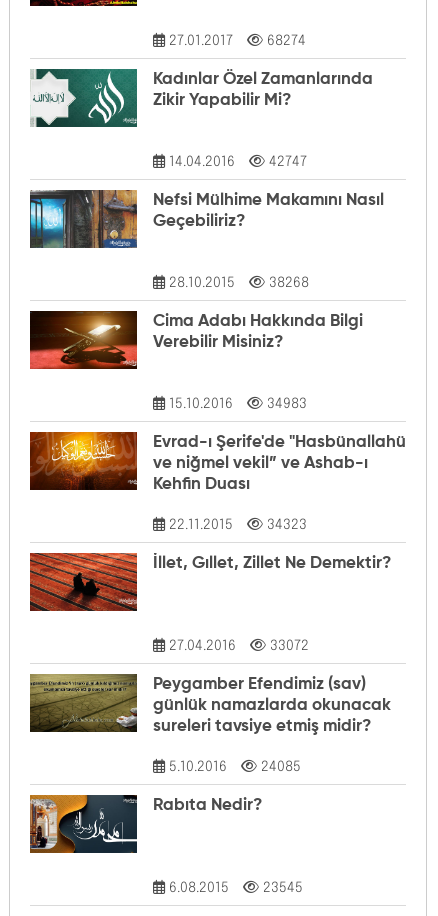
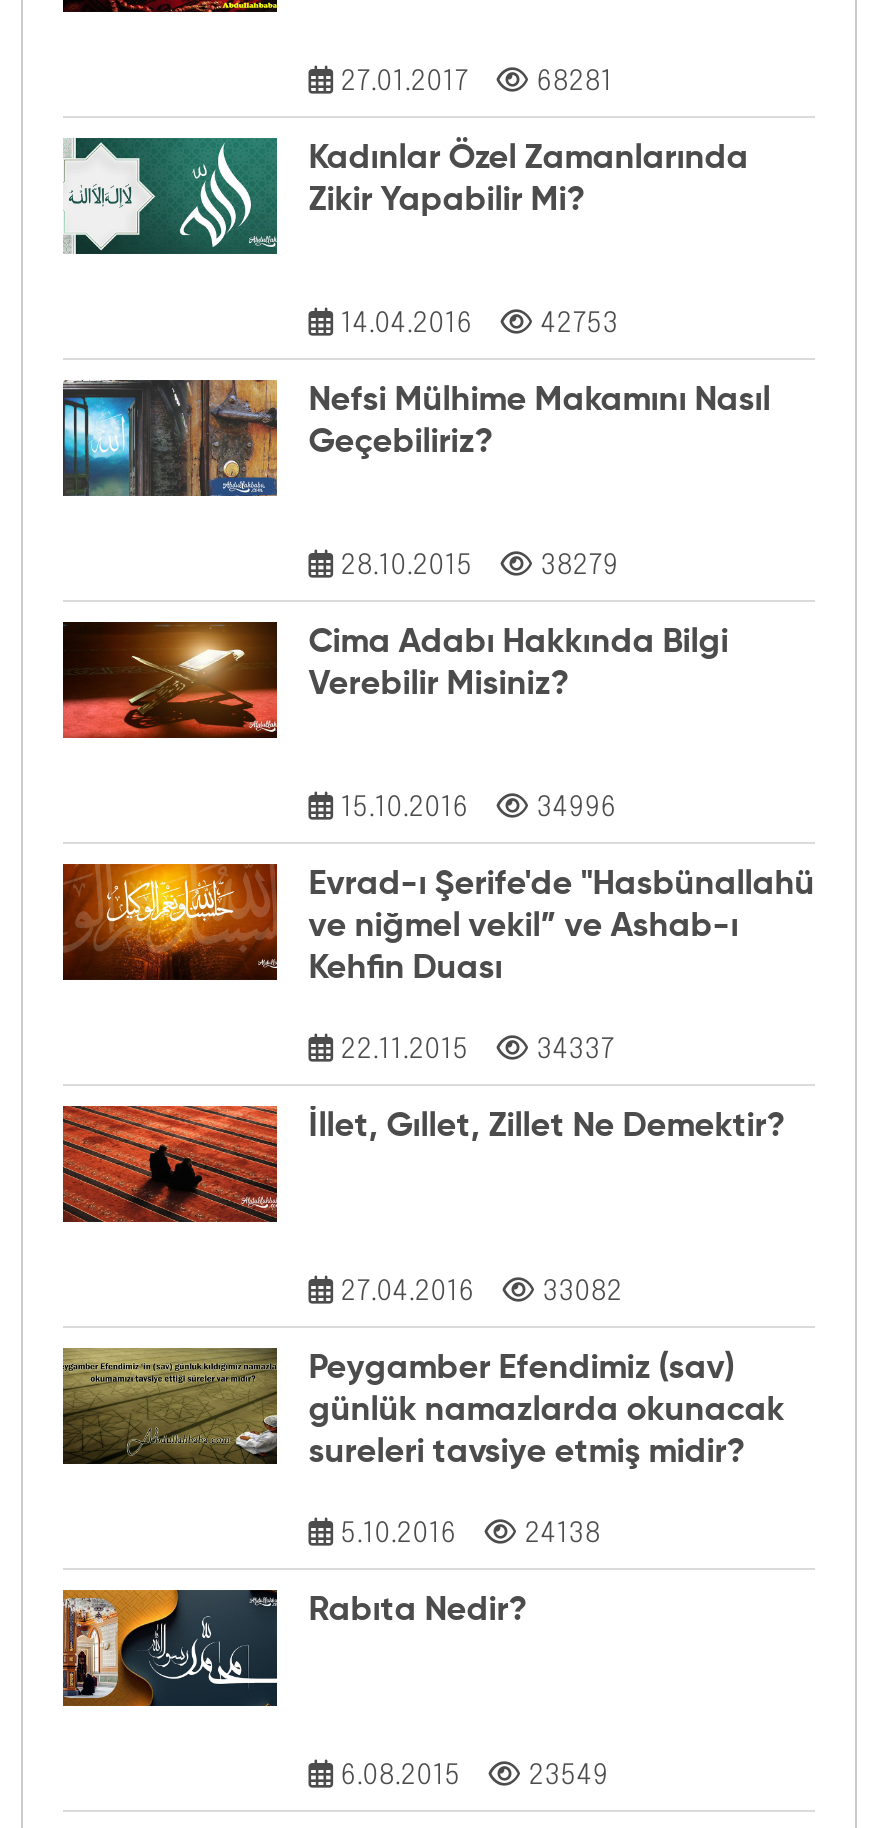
[165,30,306,48] 27.01.2017 68274 -> [332,60,612,96] 27.01.2017 68281
[165,151,307,169] 14.04.2016 42747 -> [332,302,618,338] 14.04.2016 42753
[165,272,309,290] 28.10.2015 38268 -> [332,544,618,580] 28.10.2015 38279
[165,393,307,411] 15.10.2016 34983 -> [332,786,616,822] 15.10.2016 34996
[165,514,307,532] 22.11.2015 34323 -> [332,1028,614,1064] 22.11.2015 34337
[165,635,309,653] 27.04.2016 33072 -> [332,1270,622,1306] 27.04.2016 33082
[165,756,301,774] 5.10.2016 24085 -> [332,1512,600,1548] 5.10.2016 24138
[259,877,303,895] 23545 -> [520,1754,608,1790] 23549

